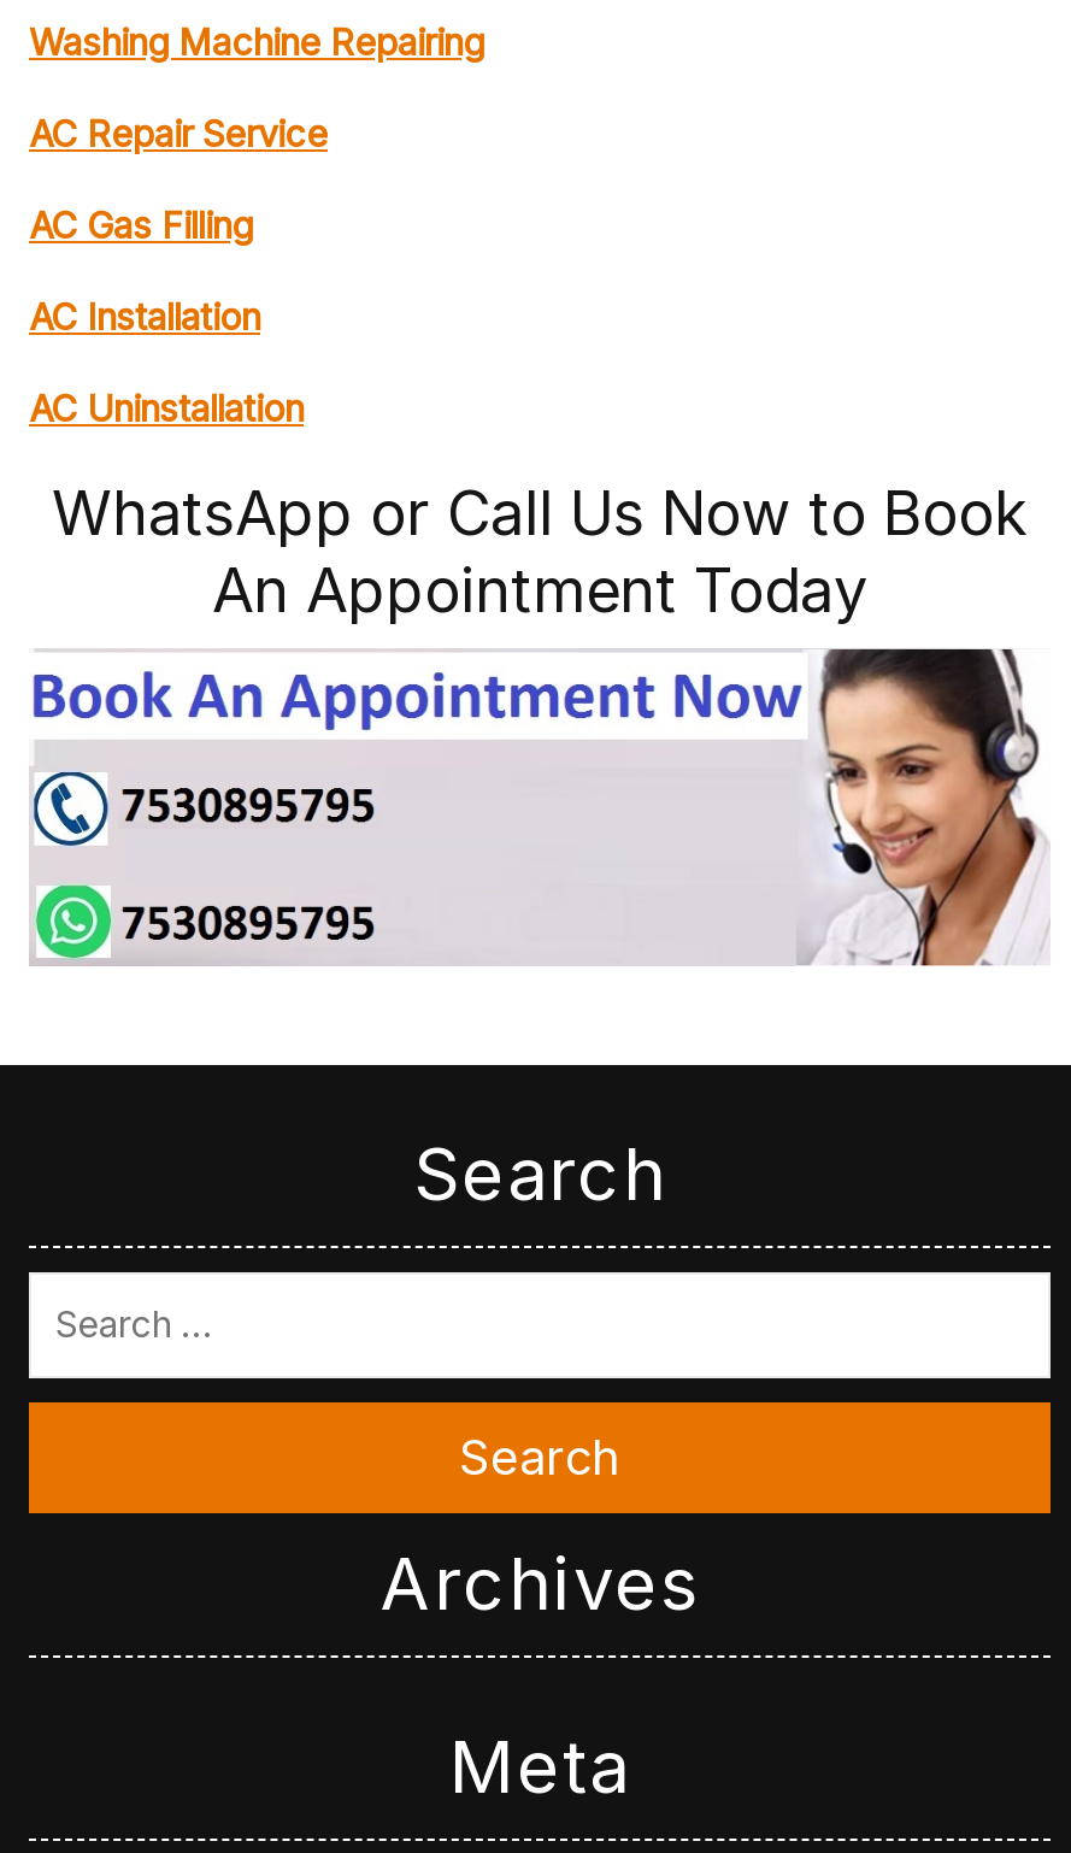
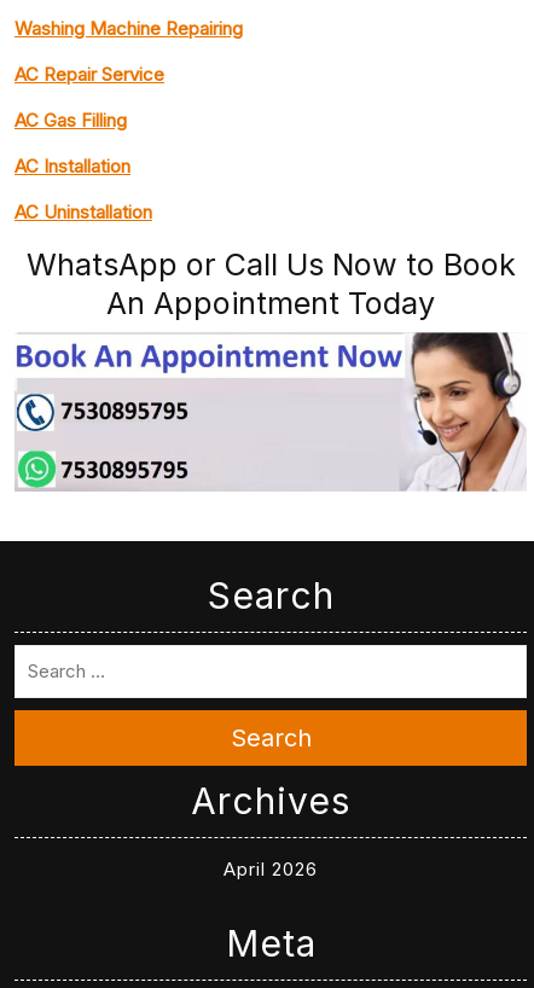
none -> [224,858,318,881] April 2026

